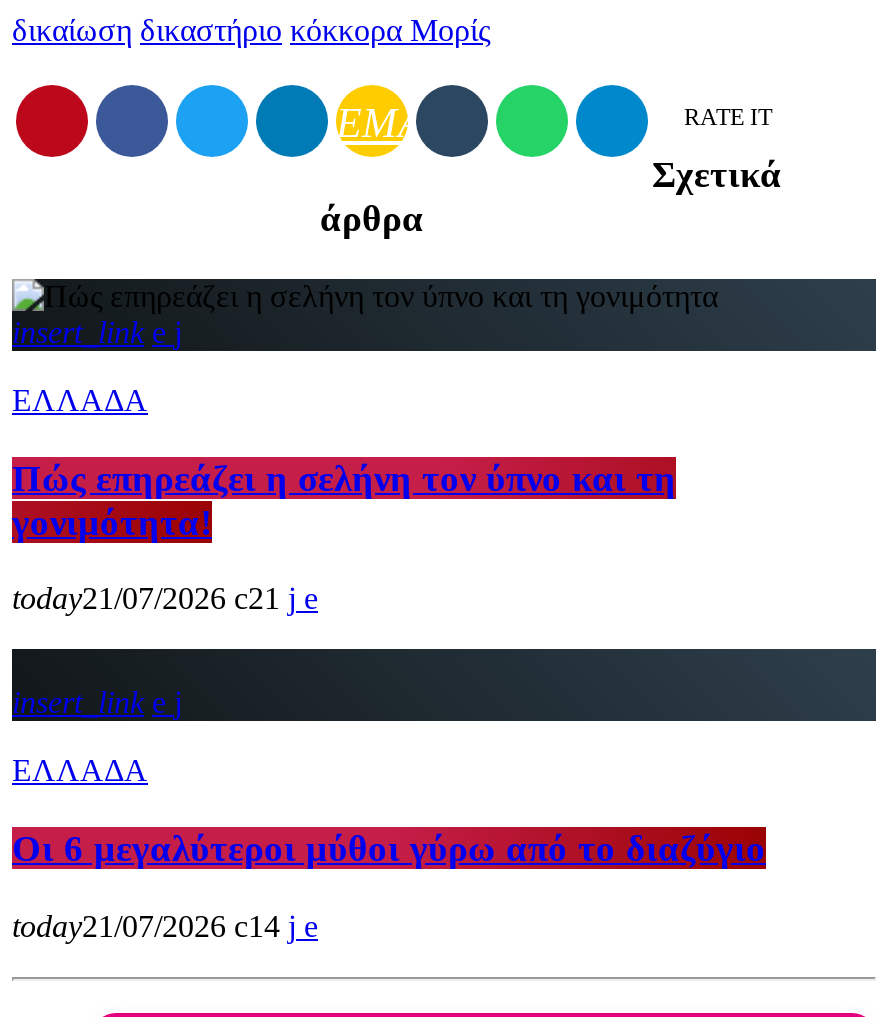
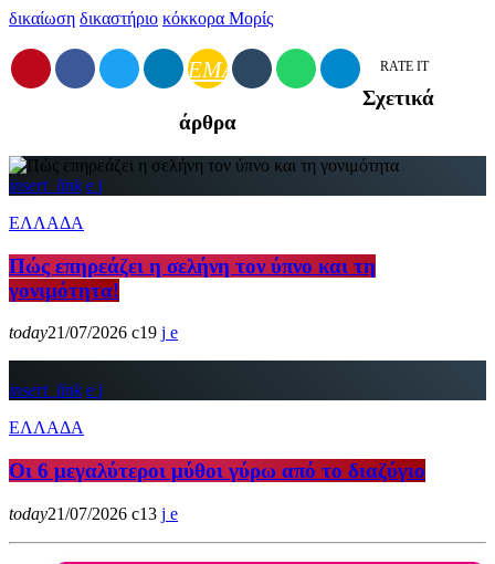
[12,582,280,616] today21/07/2026 21 -> [9,323,157,342] today21/07/2026 19
[12,909,280,943] today21/07/2026 14 -> [9,504,157,523] today21/07/2026 13

